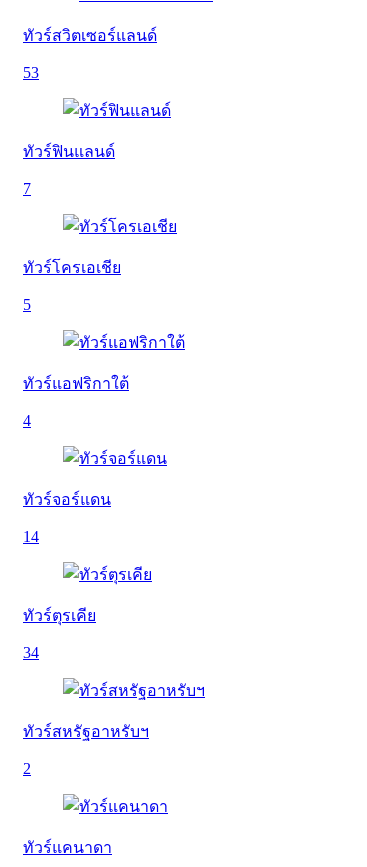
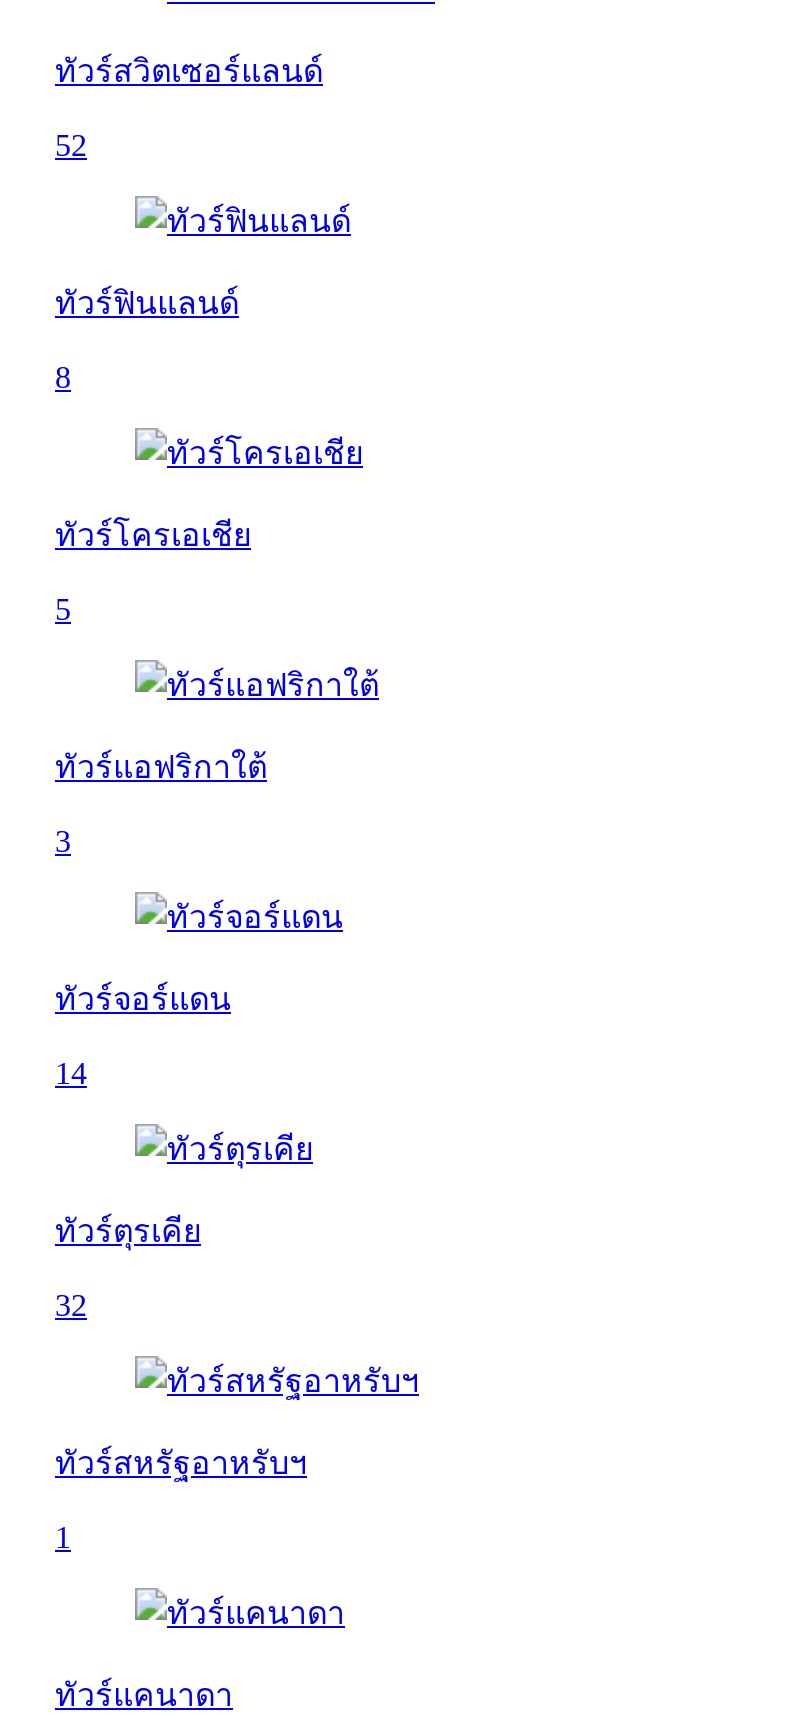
[23,64,39,81] 53 -> [55,128,87,162] 52
[23,180,31,197] 7 -> [55,360,71,394] 8
[23,412,31,429] 4 -> [55,824,71,858] 3
[23,644,39,661] 34 -> [55,1288,87,1322] 32
[23,760,31,777] 2 -> [55,1520,71,1554] 1

